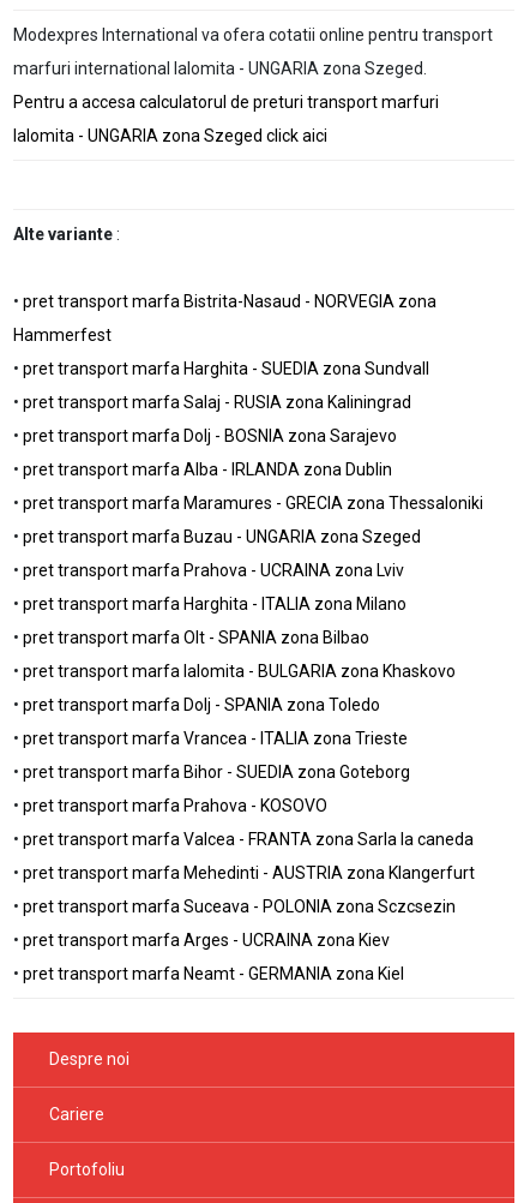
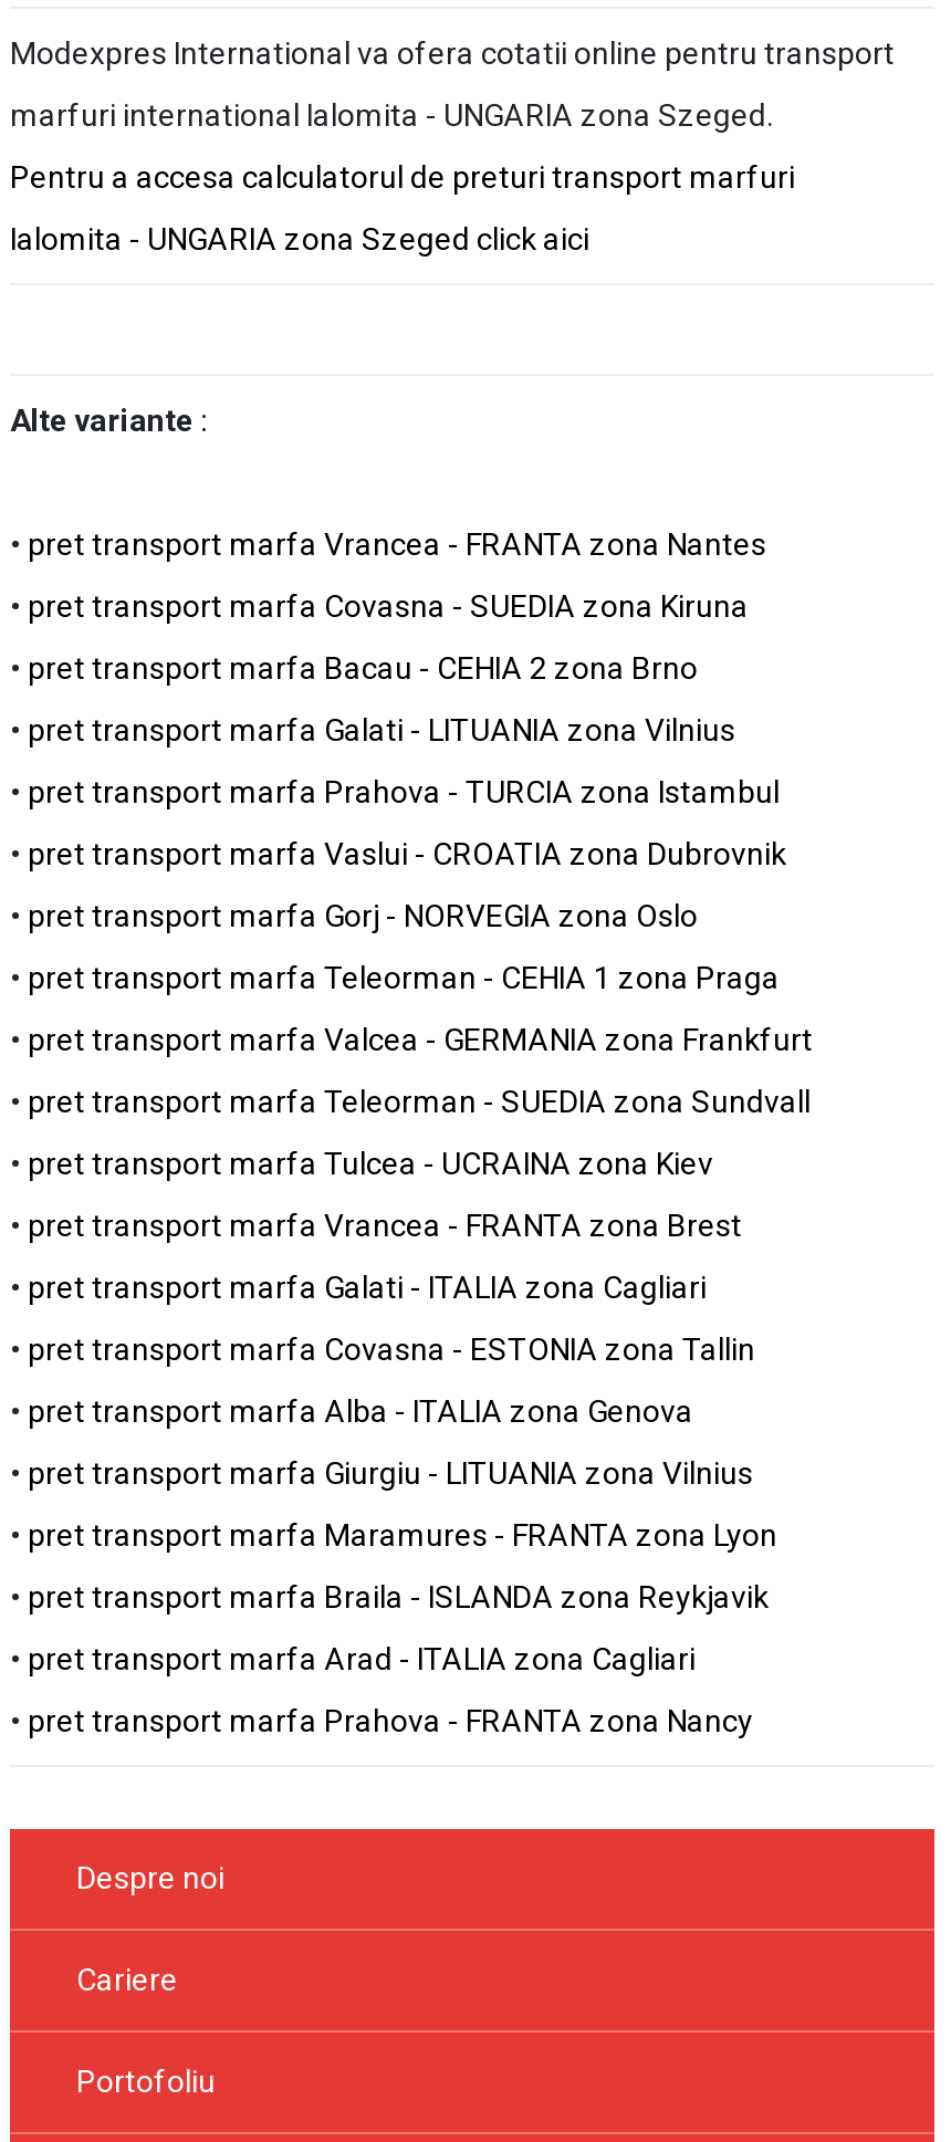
[13,292,483,983] • pret transport marfa Bistrita-Nasaud - NORVEGIA zona | Hammerfest | • pret transport marfa Harghita - SUEDIA zona Sundvall | • pret transport marfa Salaj - RUSIA zona Kaliningrad | • pret transport marfa Dolj - BOSNIA zona Sarajevo | • pret transport marfa Alba - IRLANDA zona Dublin | • pret transport marfa Maramures - GRECIA zona Thessaloniki | • pret transport marfa Buzau - UNGARIA zona Szeged | • pret transport marfa Prahova - UCRAINA zona Lviv | • pret transport marfa Harghita - ITALIA zona Milano | • pret transport marfa Olt - SPANIA zona Bilbao | • pret transport marfa Ialomita - BULGARIA zona Khaskovo | • pret transport marfa Dolj - SPANIA zona Toledo | • pret transport marfa Vrancea - ITALIA zona Trieste | • pret transport marfa Bihor - SUEDIA zona Goteborg | • pret transport marfa Prahova - KOSOVO | • pret transport marfa Valcea - FRANTA zona Sarla la caneda | • pret transport marfa Mehedinti - AUSTRIA zona Klangerfurt | • pret transport marfa Suceava - POLONIA zona Sczcsezin | • pret transport marfa Arges - UCRAINA zona Kiev | • pret transport marfa Neamt - GERMANIA zona Kiel -> [10,526,813,1738] • pret transport marfa Vrancea - FRANTA zona Nantes | • pret transport marfa Covasna - SUEDIA zona Kiruna | • pret transport marfa Bacau - CEHIA 2 zona Brno | • pret transport marfa Galati - LITUANIA zona Vilnius | • pret transport marfa Prahova - TURCIA zona Istambul | • pret transport marfa Vaslui - CROATIA zona Dubrovnik | • pret transport marfa Gorj - NORVEGIA zona Oslo | • pret transport marfa Teleorman - CEHIA 1 zona Praga | • pret transport marfa Valcea - GERMANIA zona Frankfurt | • pret transport marfa Teleorman - SUEDIA zona Sundvall | • pret transport marfa Tulcea - UCRAINA zona Kiev | • pret transport marfa Vrancea - FRANTA zona Brest | • pret transport marfa Galati - ITALIA zona Cagliari | • pret transport marfa Covasna - ESTONIA zona Tallin | • pret transport marfa Alba - ITALIA zona Genova | • pret transport marfa Giurgiu - LITUANIA zona Vilnius | • pret transport marfa Maramures - FRANTA zona Lyon | • pret transport marfa Braila - ISLANDA zona Reykjavik | • pret transport marfa Arad - ITALIA zona Cagliari | • pret transport marfa Prahova - FRANTA zona Nancy

